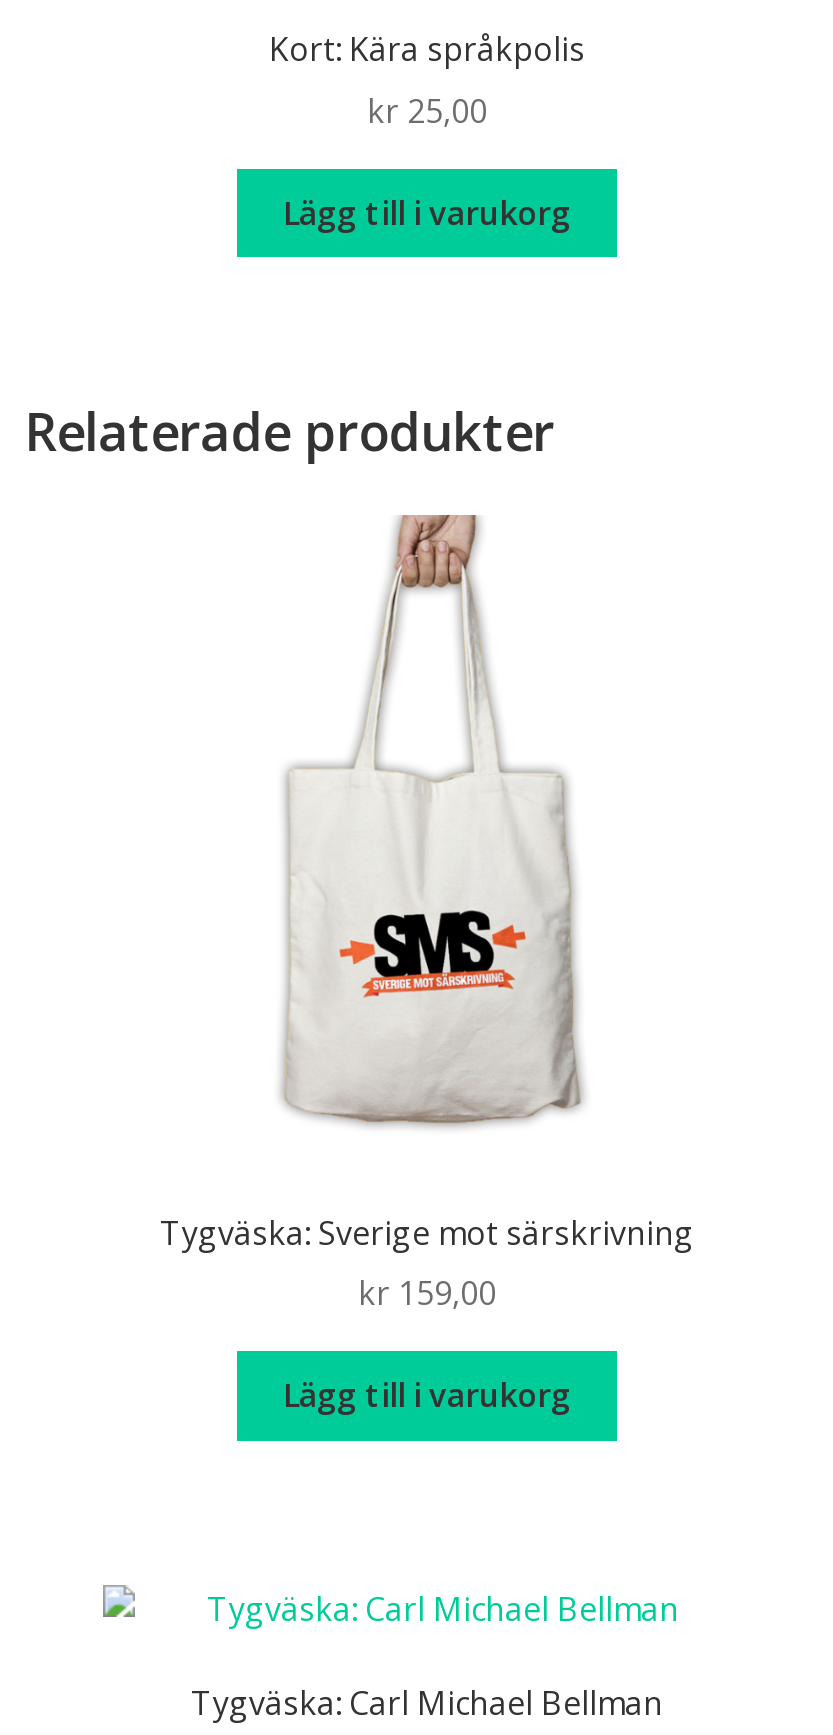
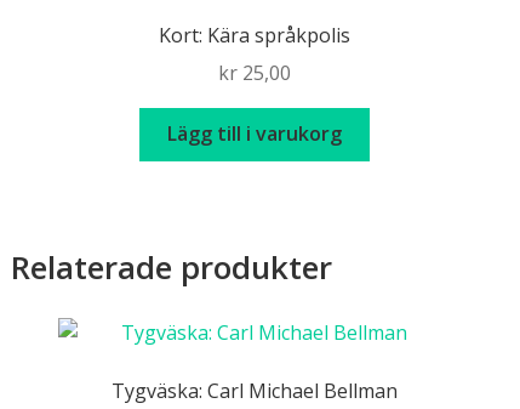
[279,513,585,1127] [image] -> none
[160,1210,694,1417] Tygväska: Sverige mot särskrivning | kr 159,00 | Lägg till i varukorg -> none

